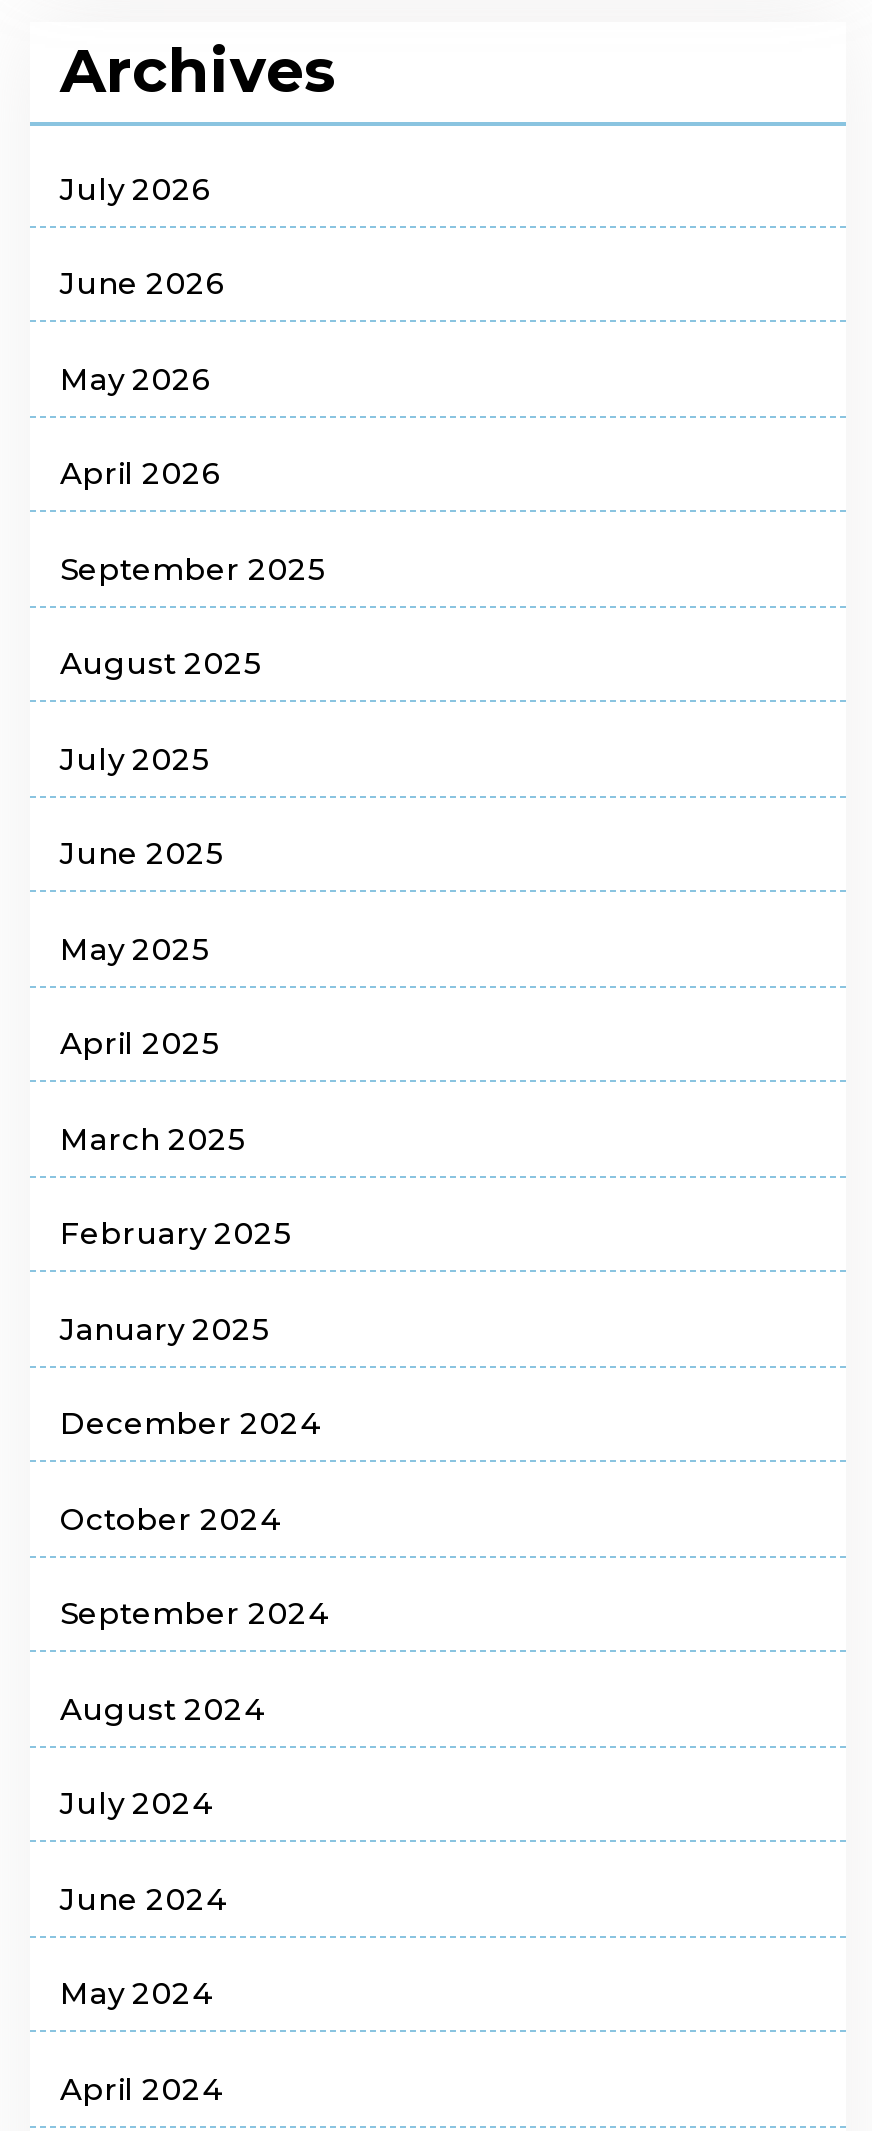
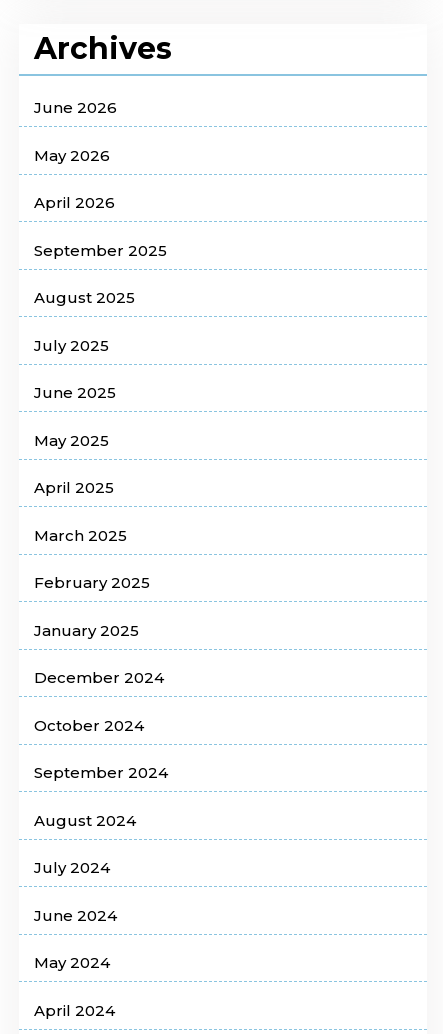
[60,169,212,207] July 2026 -> none

